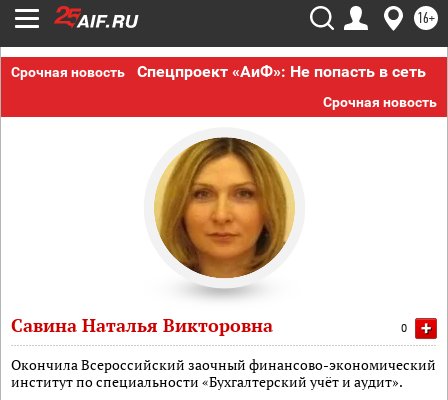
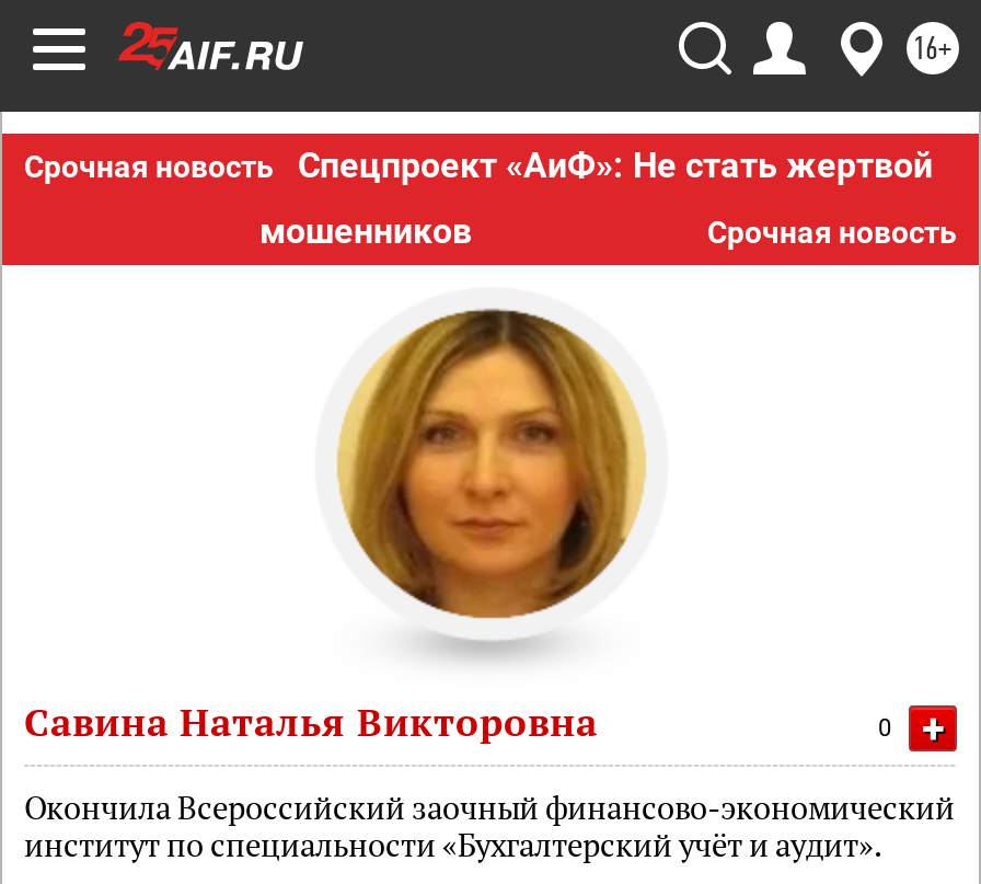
[136,62,425,81] Спецпроект «АиФ»: Не попасть в сеть -> [259,145,933,252] Спецпроект «АиФ»: Не стать жертвой | мошенников

